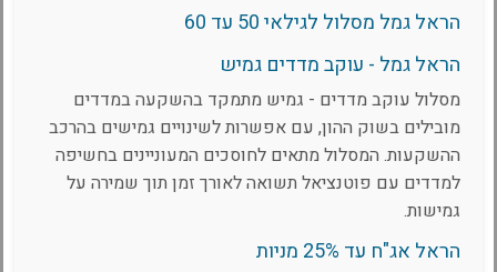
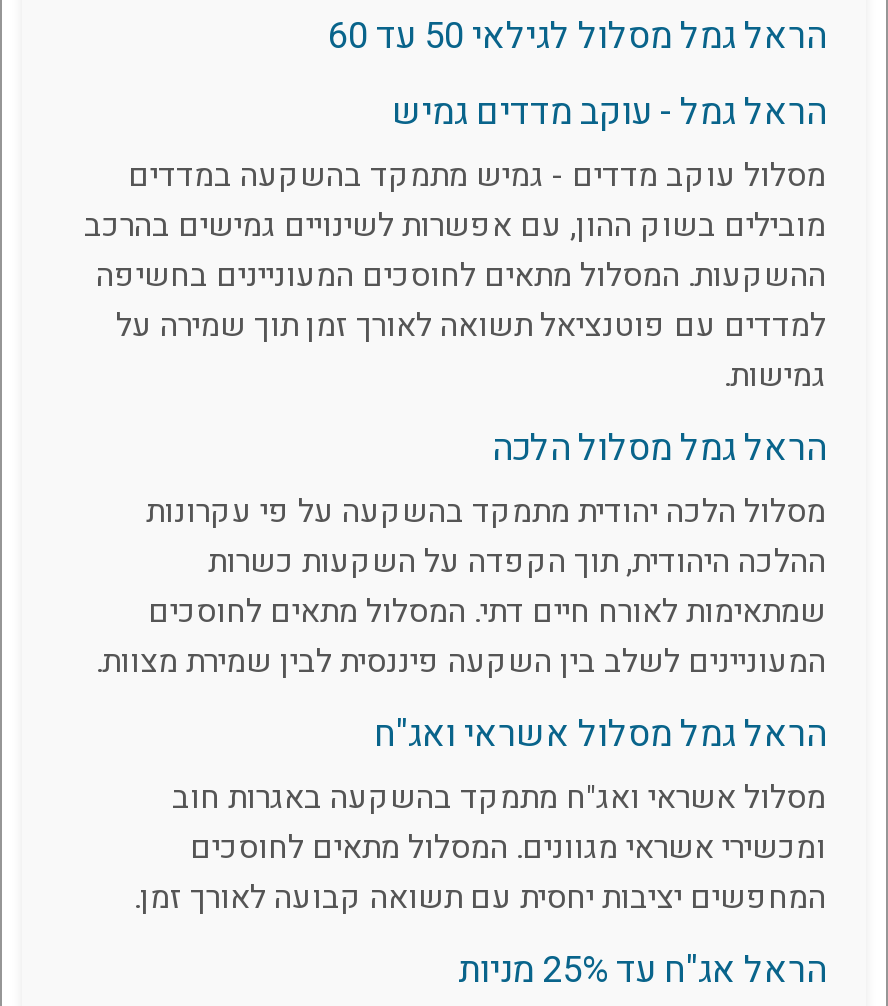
none -> [96,421,826,921] הראל גמל מסלול הלכה | מסלול הלכה יהודית מתמקד בהשקעה על פי עקרונות | ההלכה היהודית, תוך הקפדה על השקעות כשרות | שמתאימות לאורח חיים דתי. המסלול מתאים לחוסכים | המעוניינים לשלב בין השקעה פיננסית לבין שמירת מצוות. | הראל גמל מסלול אשראי ואג"ח | מסלול אשראי ואג"ח מתמקד בהשקעה באגרות חוב | ומכשירי אשראי מגוונים. המסלול מתאים לחוסכים | המחפשים יציבות יחסית עם תשואה קבועה לאורך זמן.

